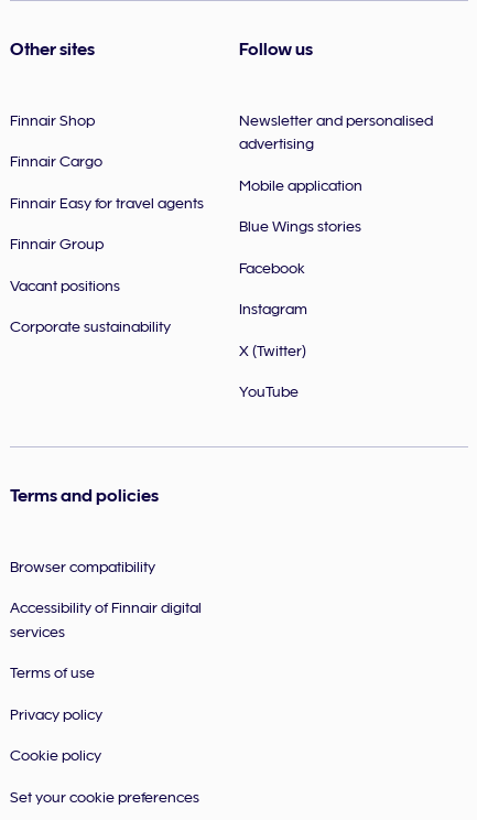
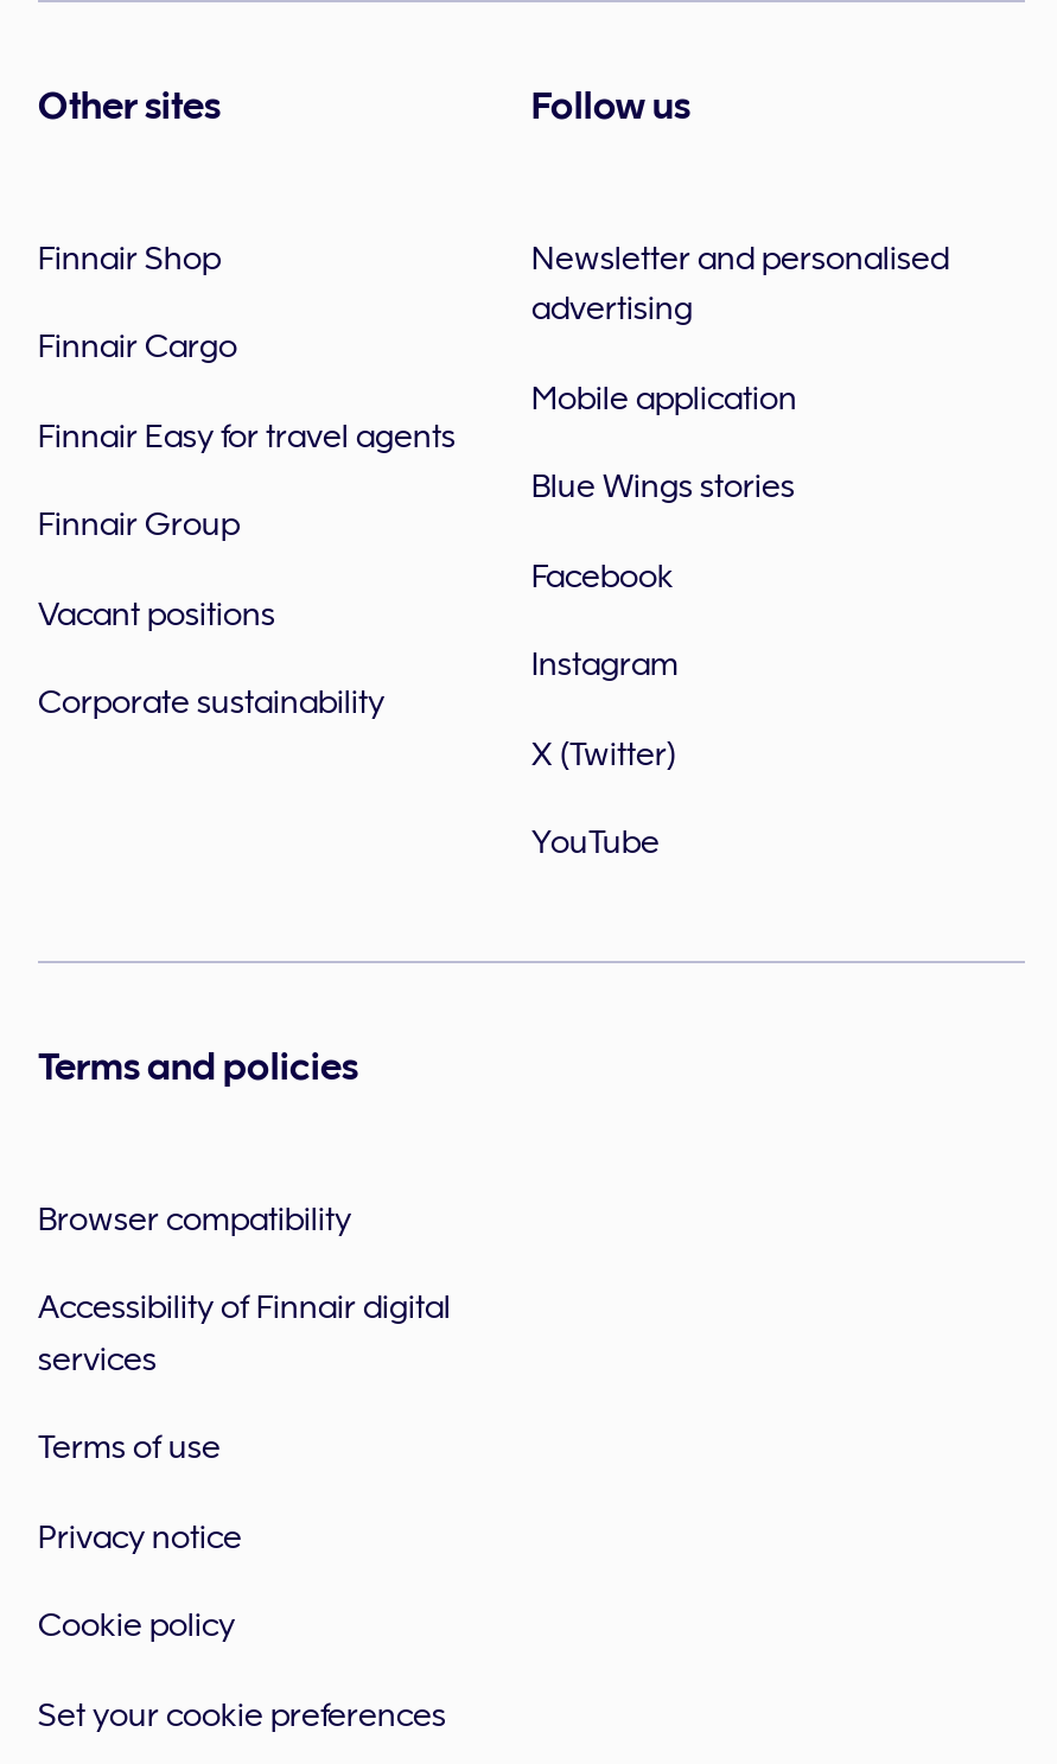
[10,705,102,722] Privacy policy -> [38,1517,242,1555] Privacy notice

